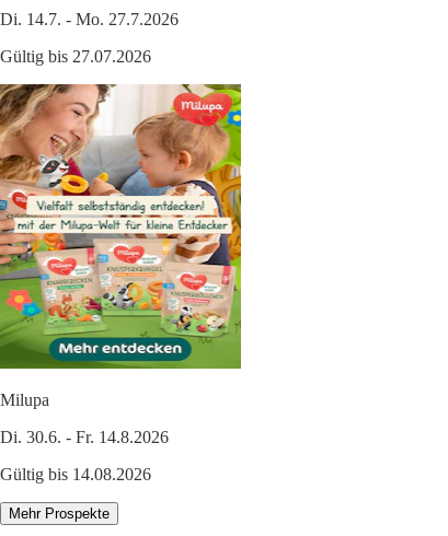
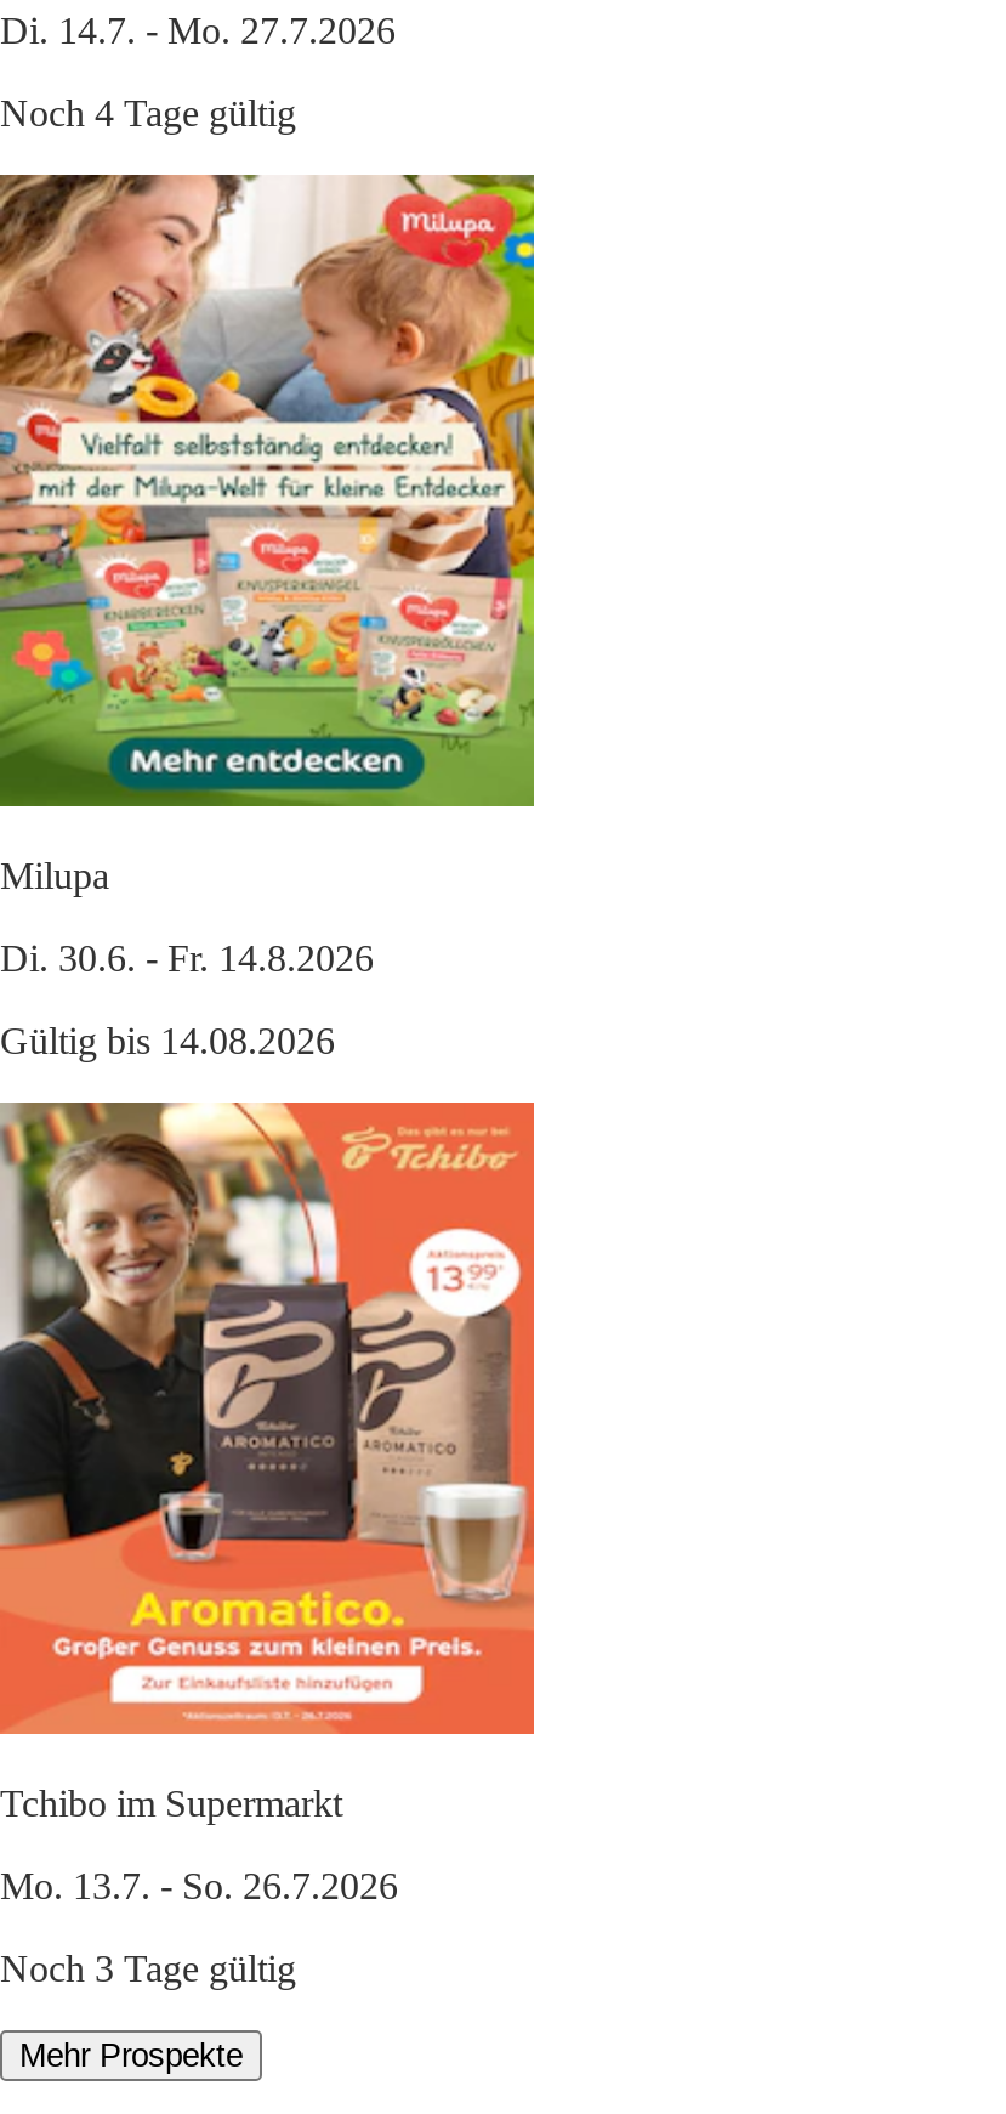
[0,47,151,66] Gültig bis 27.07.2026 -> [0,93,296,134] Noch 4 Tage gültig
none -> [0,1100,536,1989] [image] | Tchibo im Supermarkt | Mo. 13.7. - So. 26.7.2026 | Noch 3 Tage gültig

